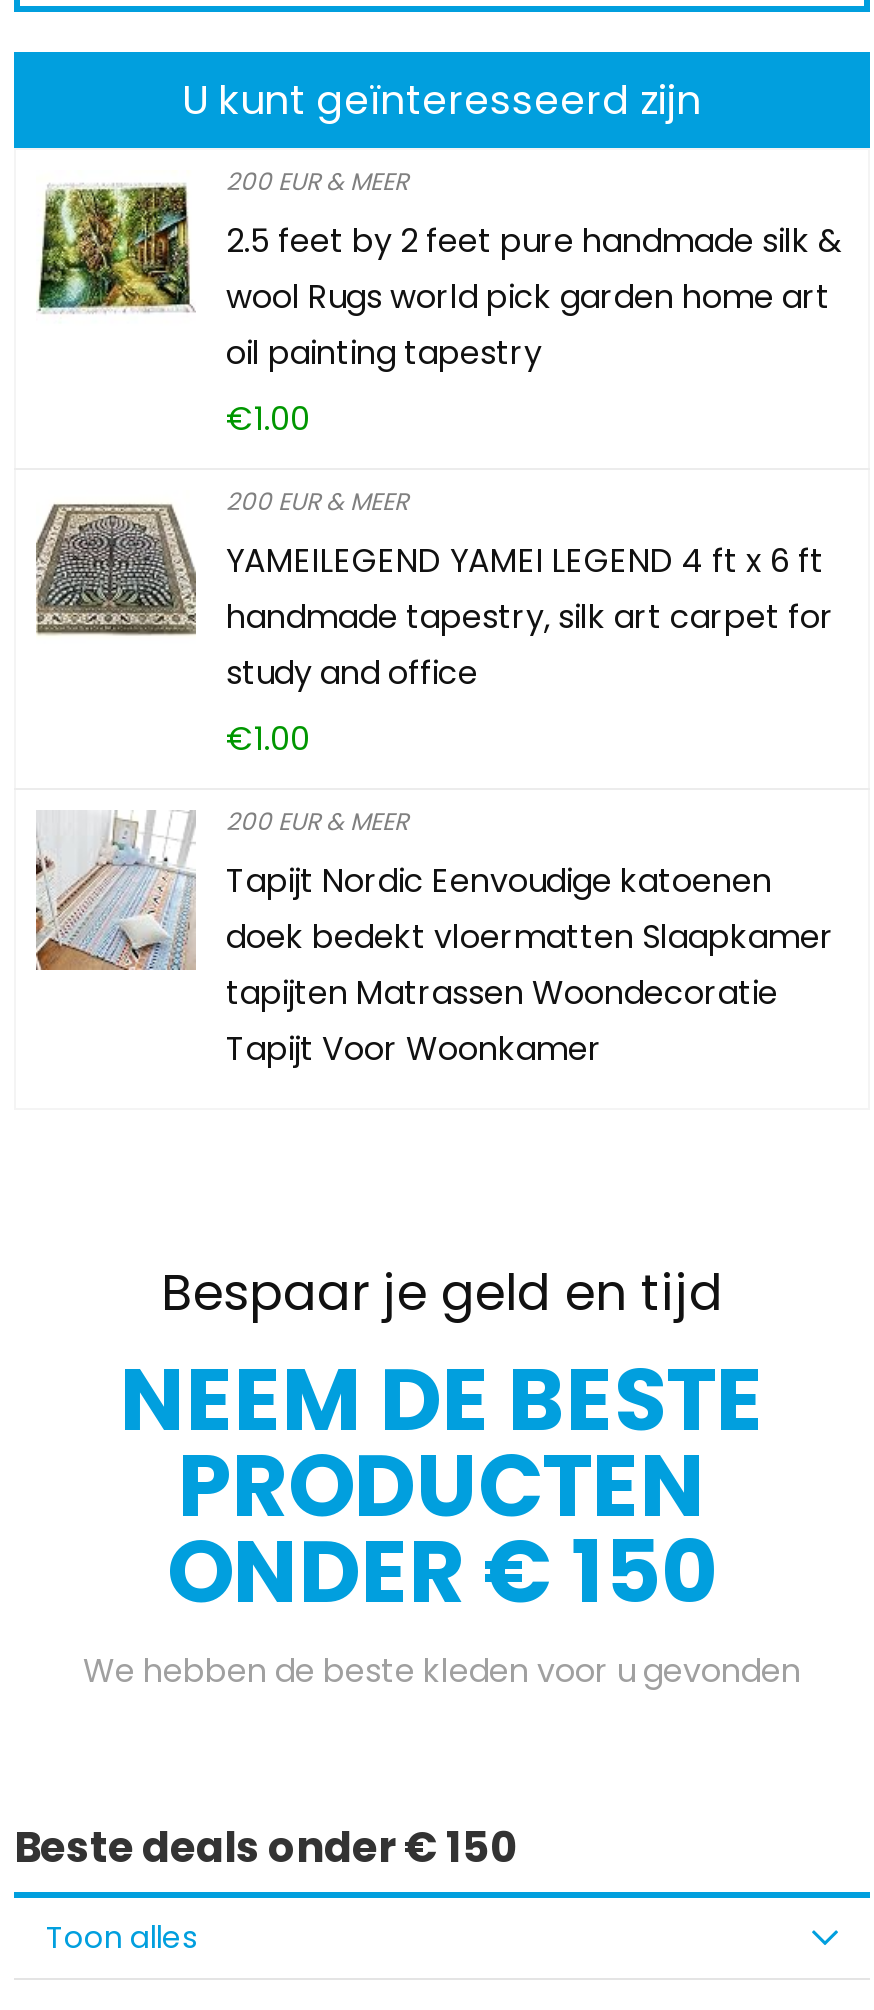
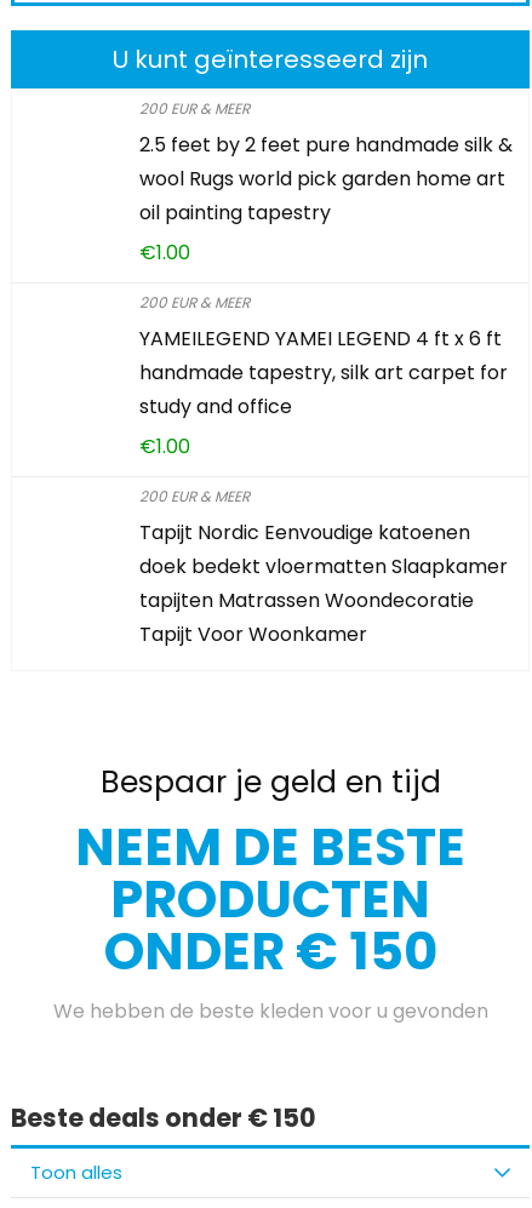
[36,184,194,312] [image] -> none
[34,502,198,636] [image] -> none
[34,810,196,972] [image] -> none

